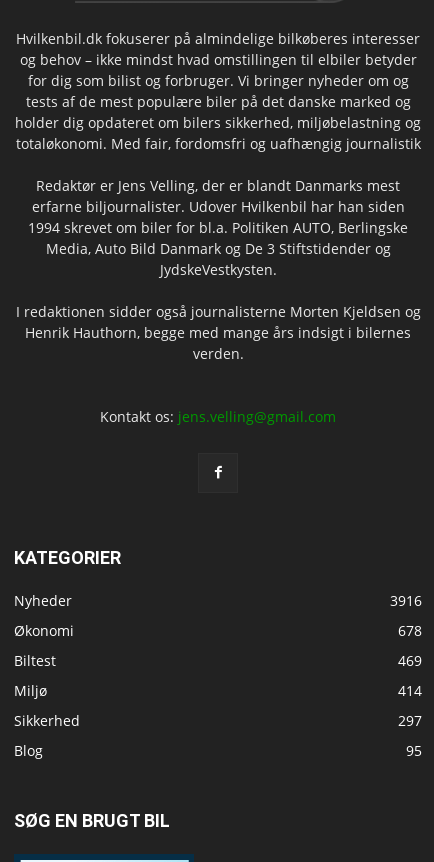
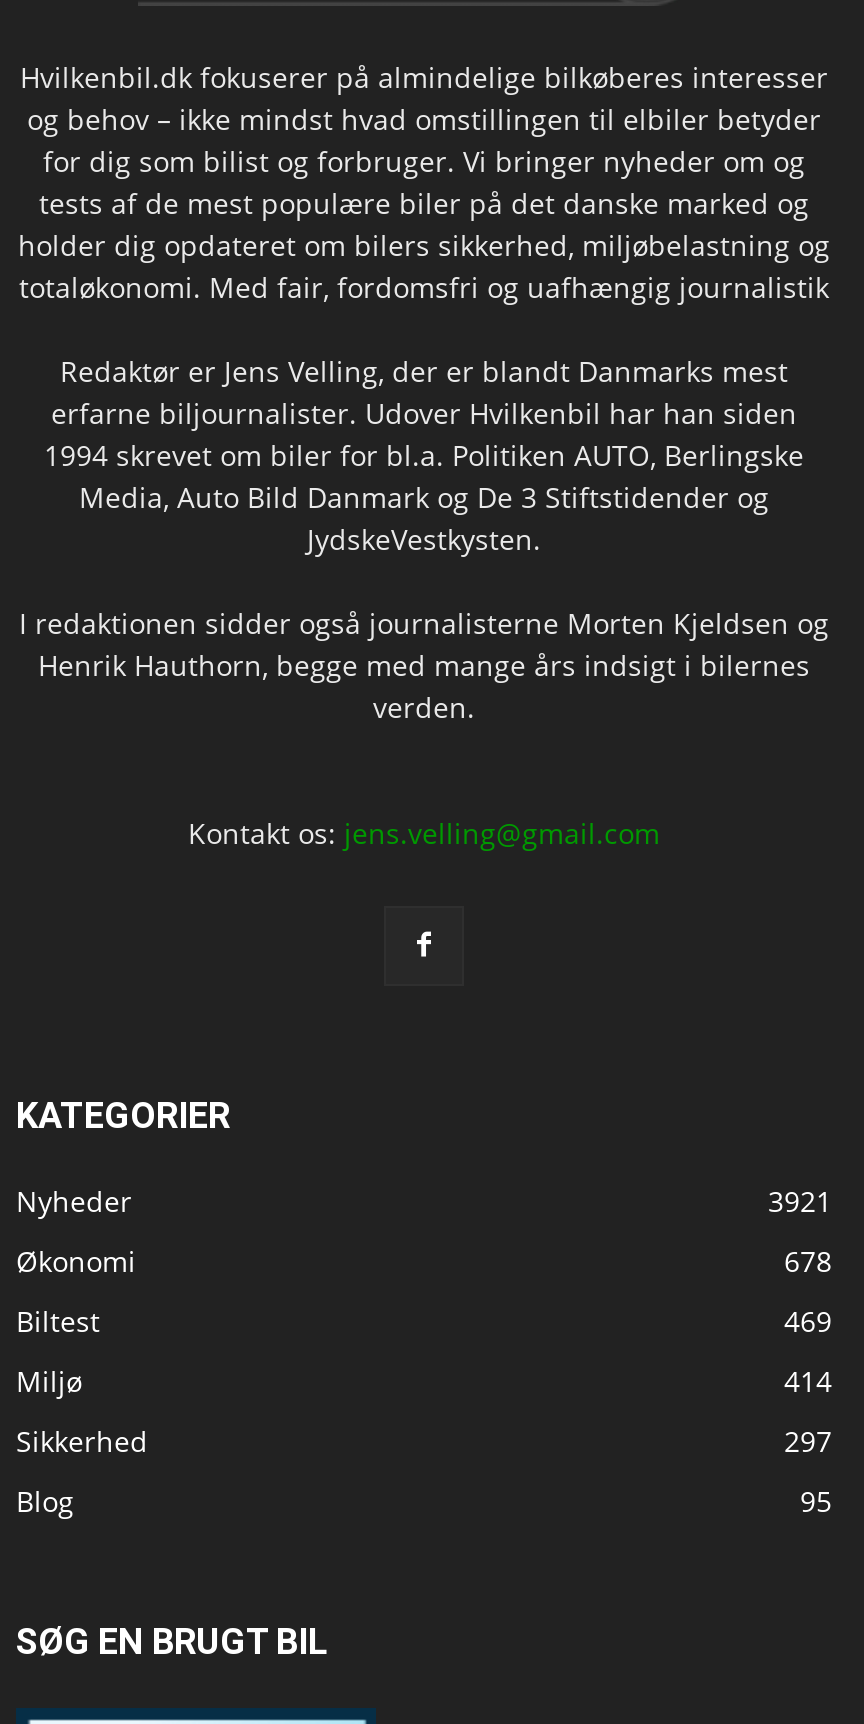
[390,591,422,610] 3916 -> [768,1181,832,1219] 3921

